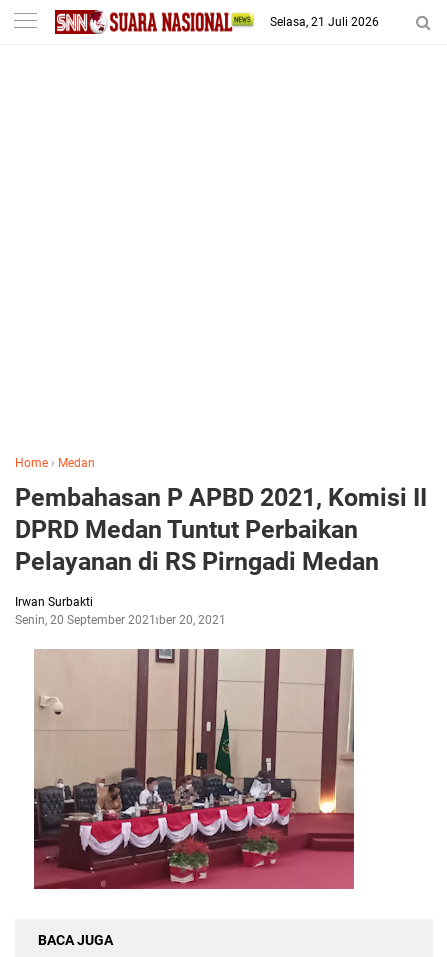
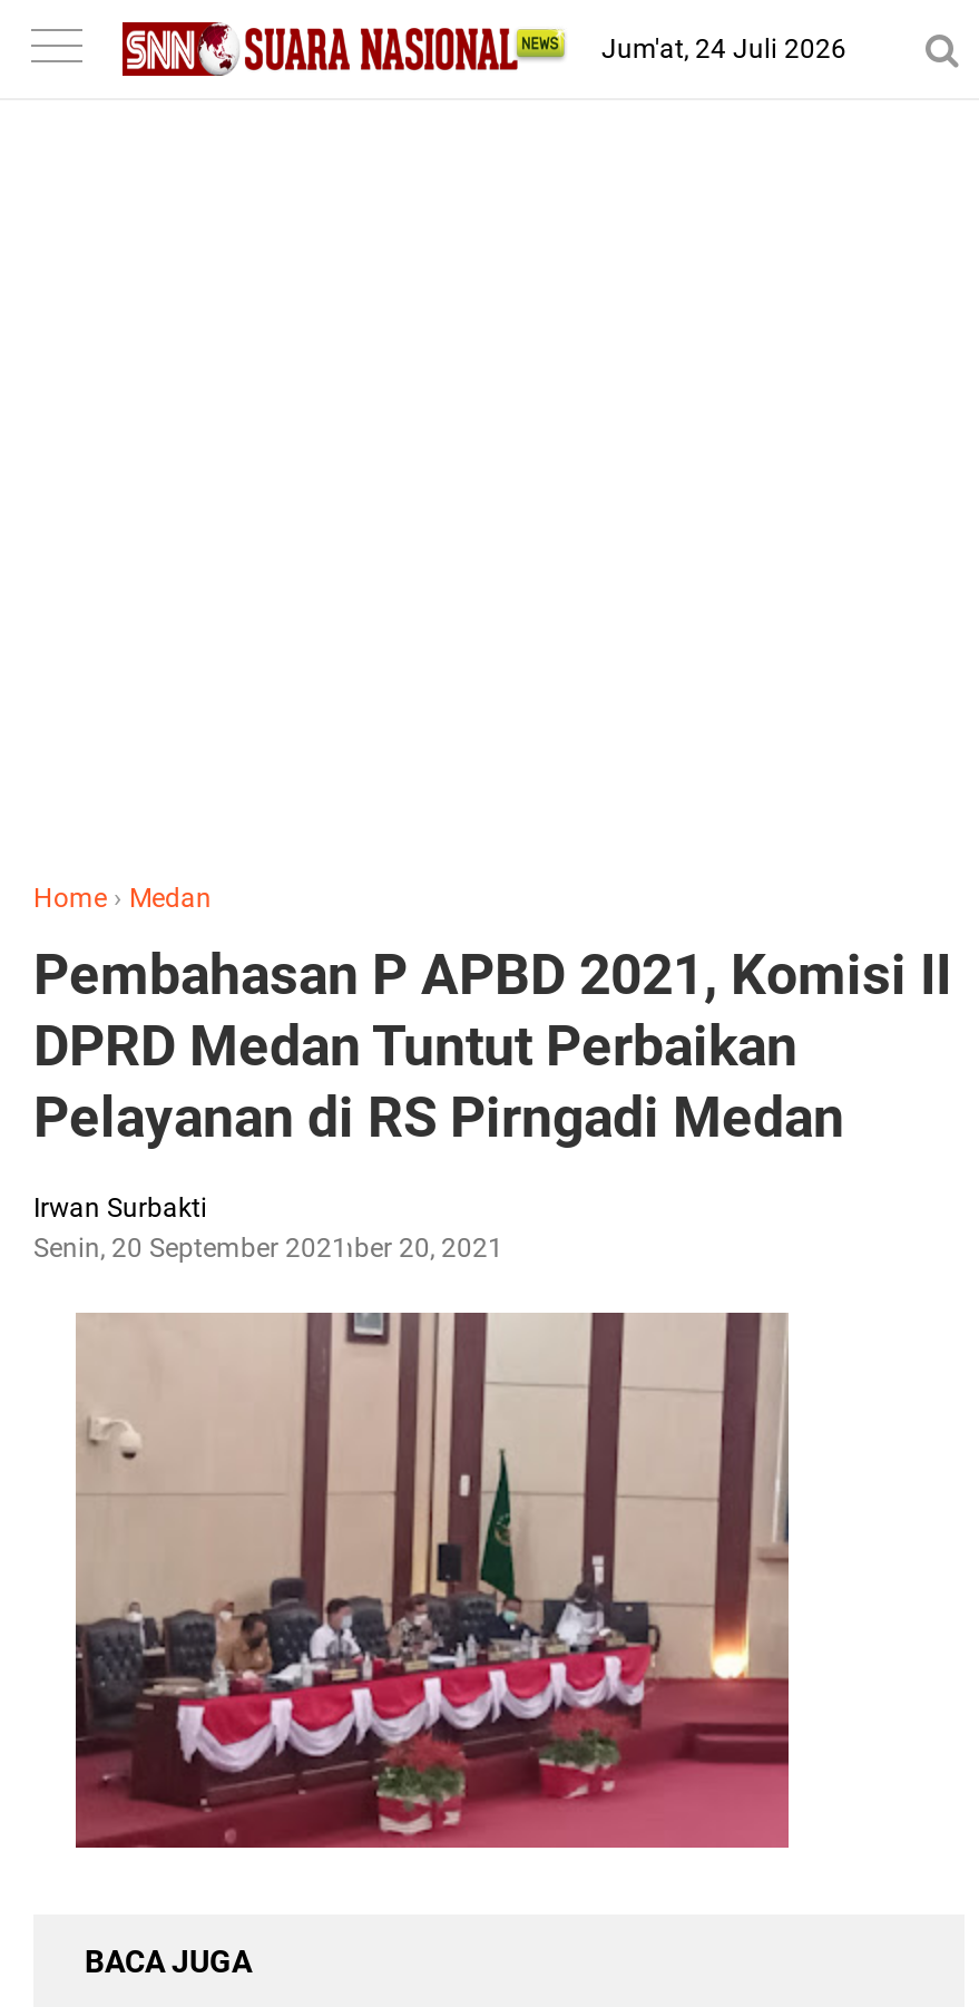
[270,15,379,29] Selasa, 21 Juli 2026 -> [601,33,846,65] Jum'at, 24 Juli 2026

